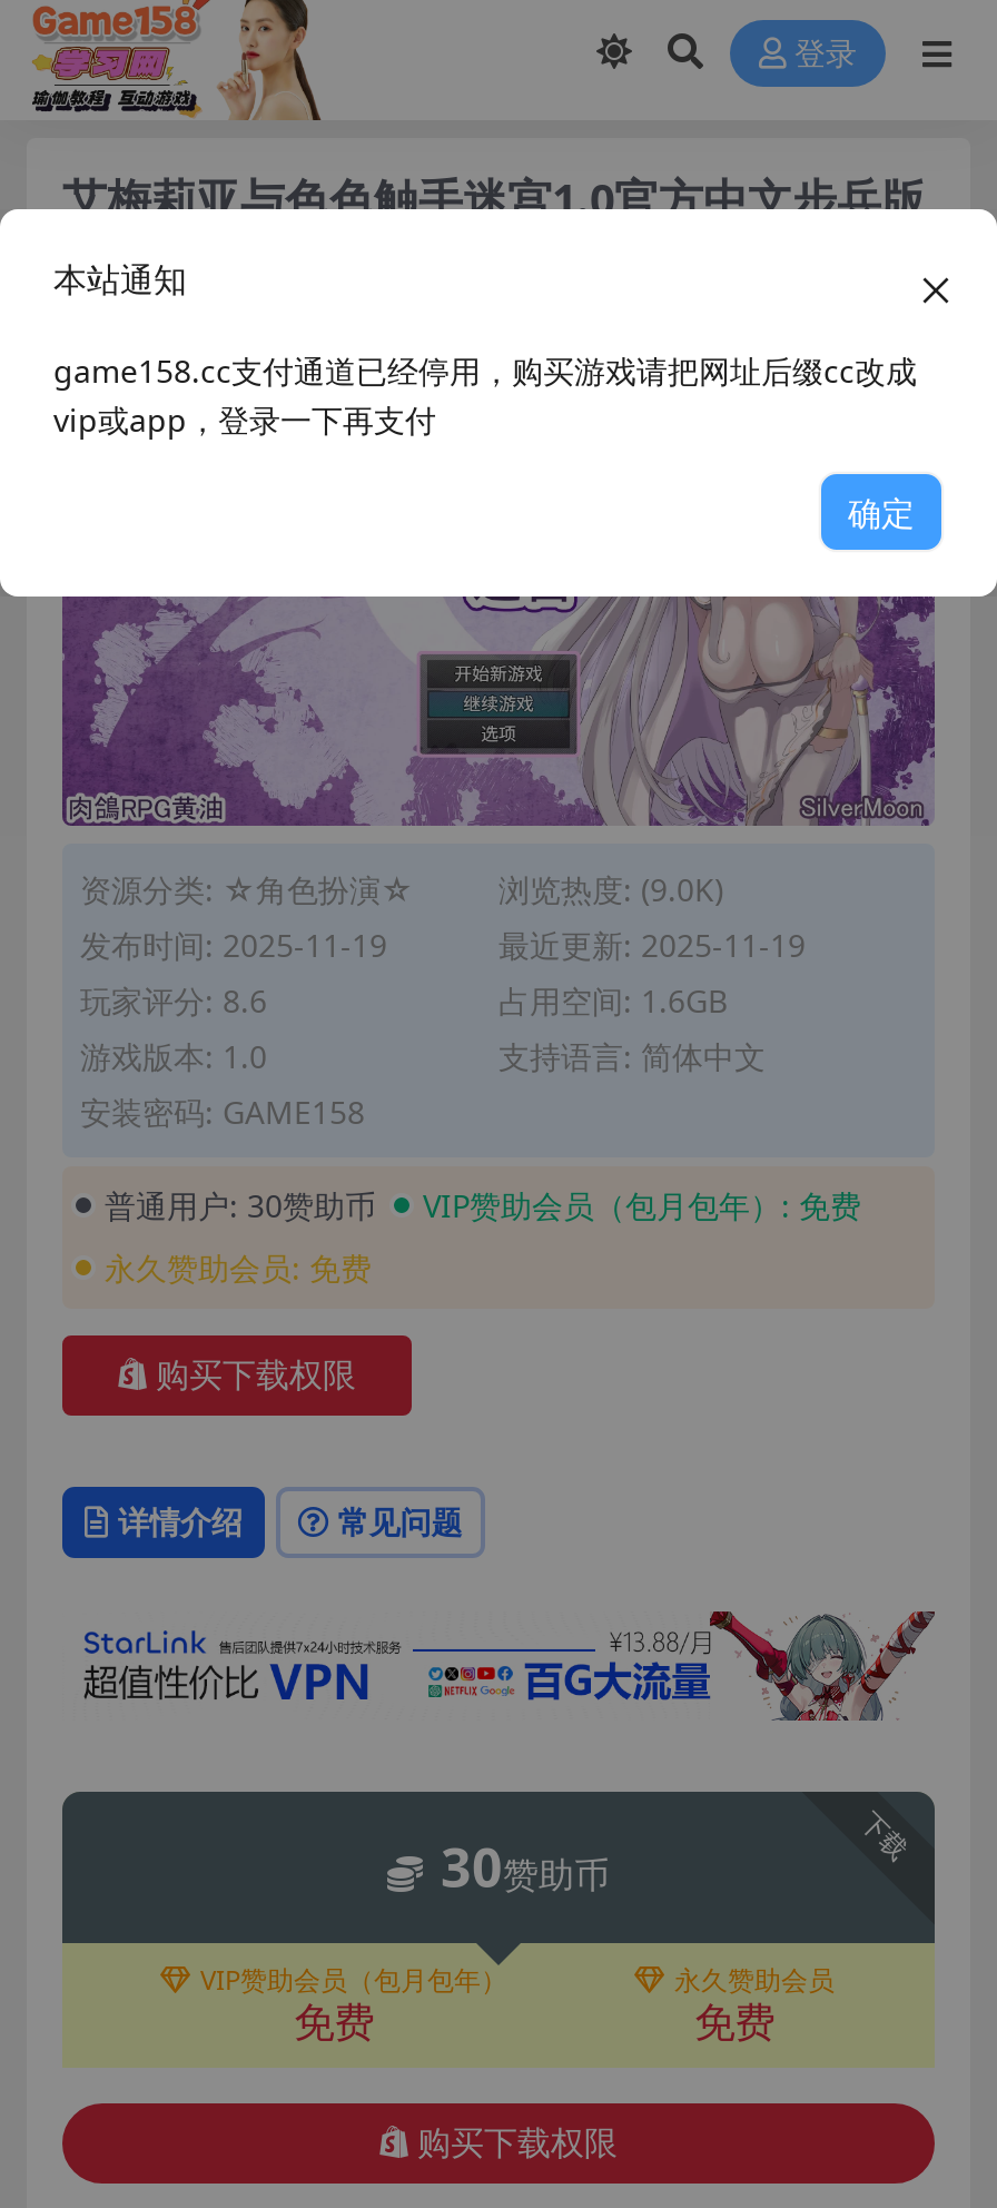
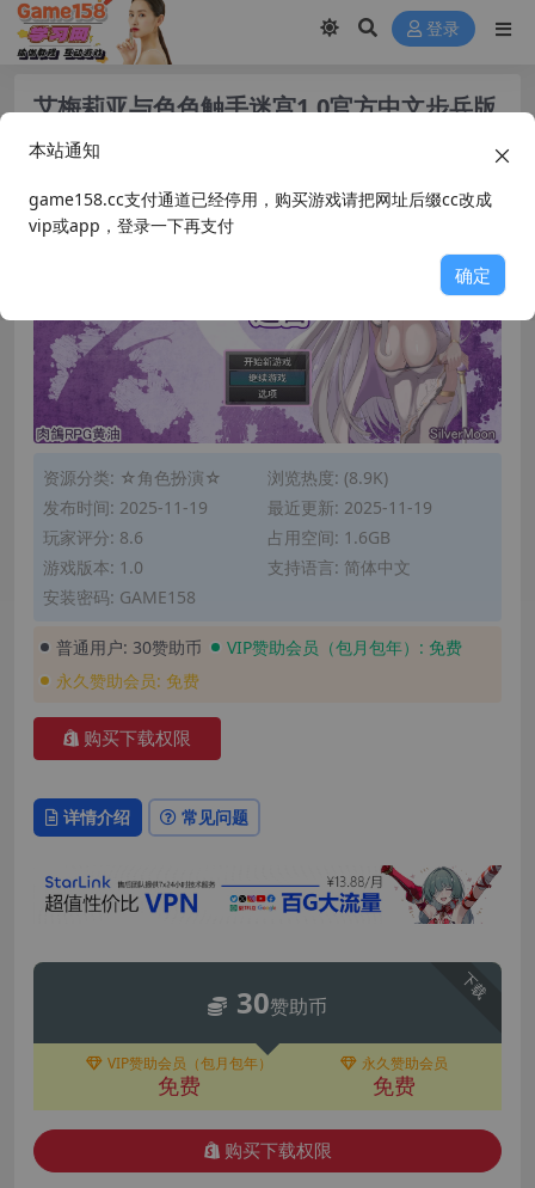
[498,867,723,909] 浏览热度: (9.0K) -> [267,466,388,488] 浏览热度: (8.9K)

